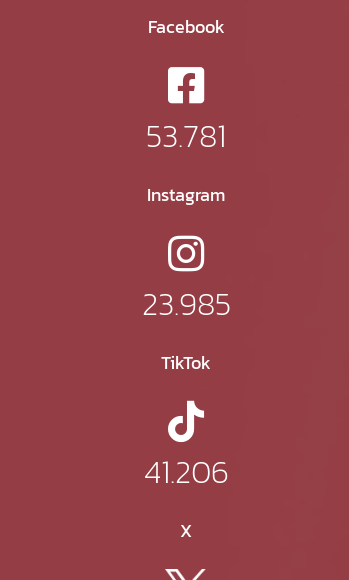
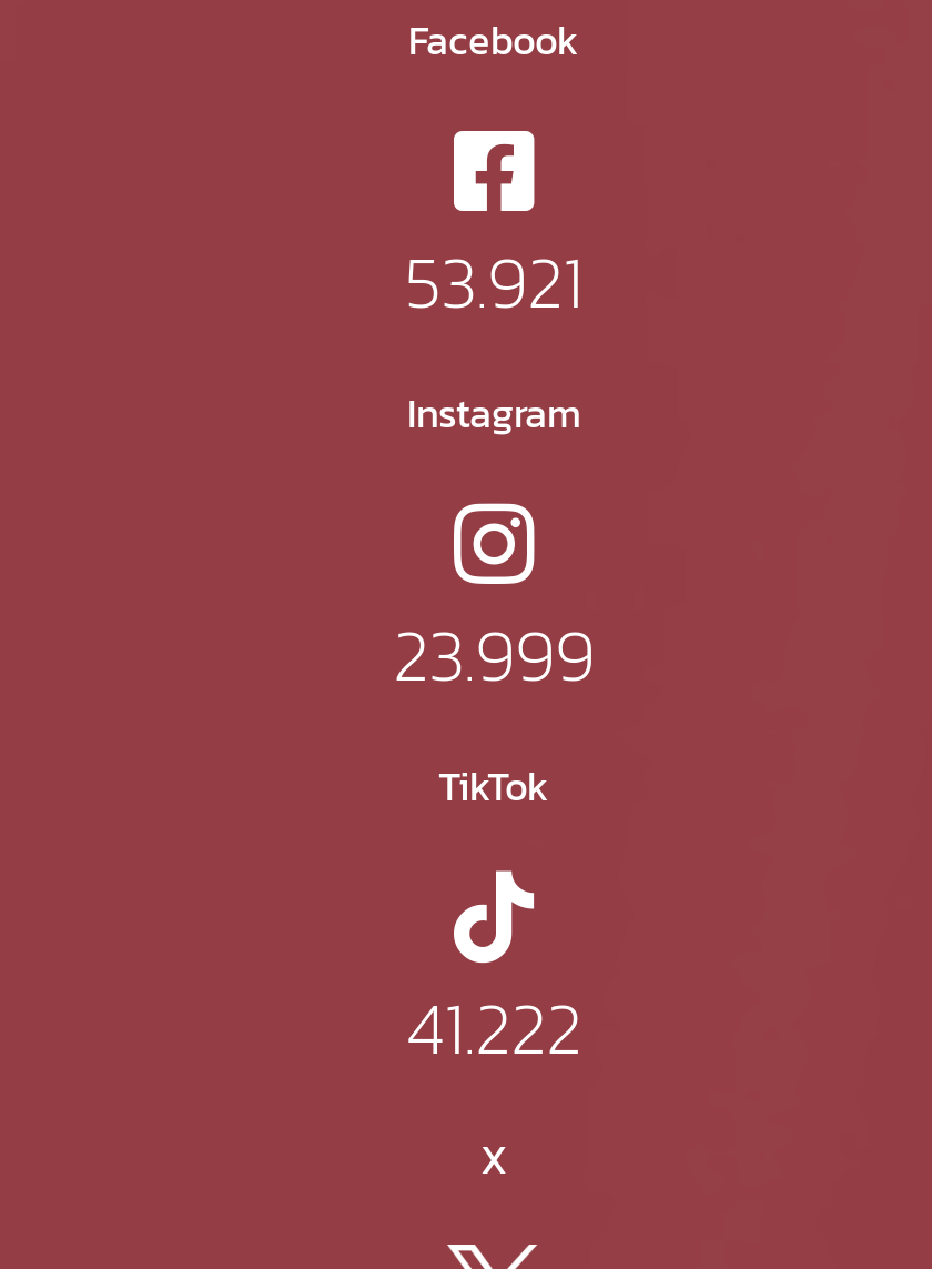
[146,111,226,160] 53.781 -> [405,227,582,336] 53.921
[141,279,230,328] 23.985 -> [393,600,595,709] 23.999
[143,447,228,496] 41.206 -> [406,973,581,1082] 41.222

